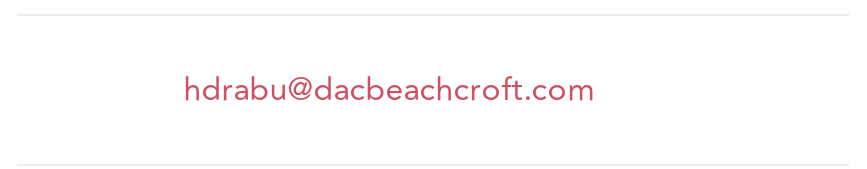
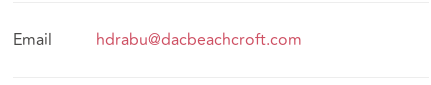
none -> [13,28,52,52] Email

